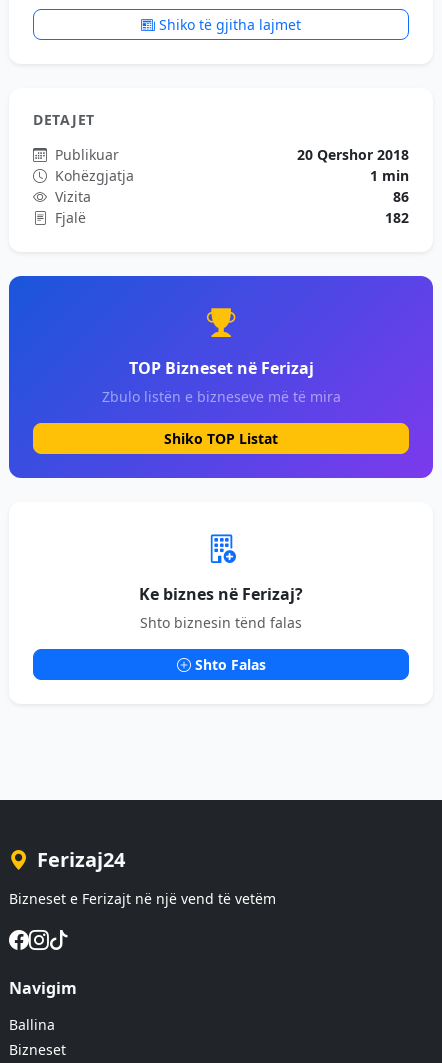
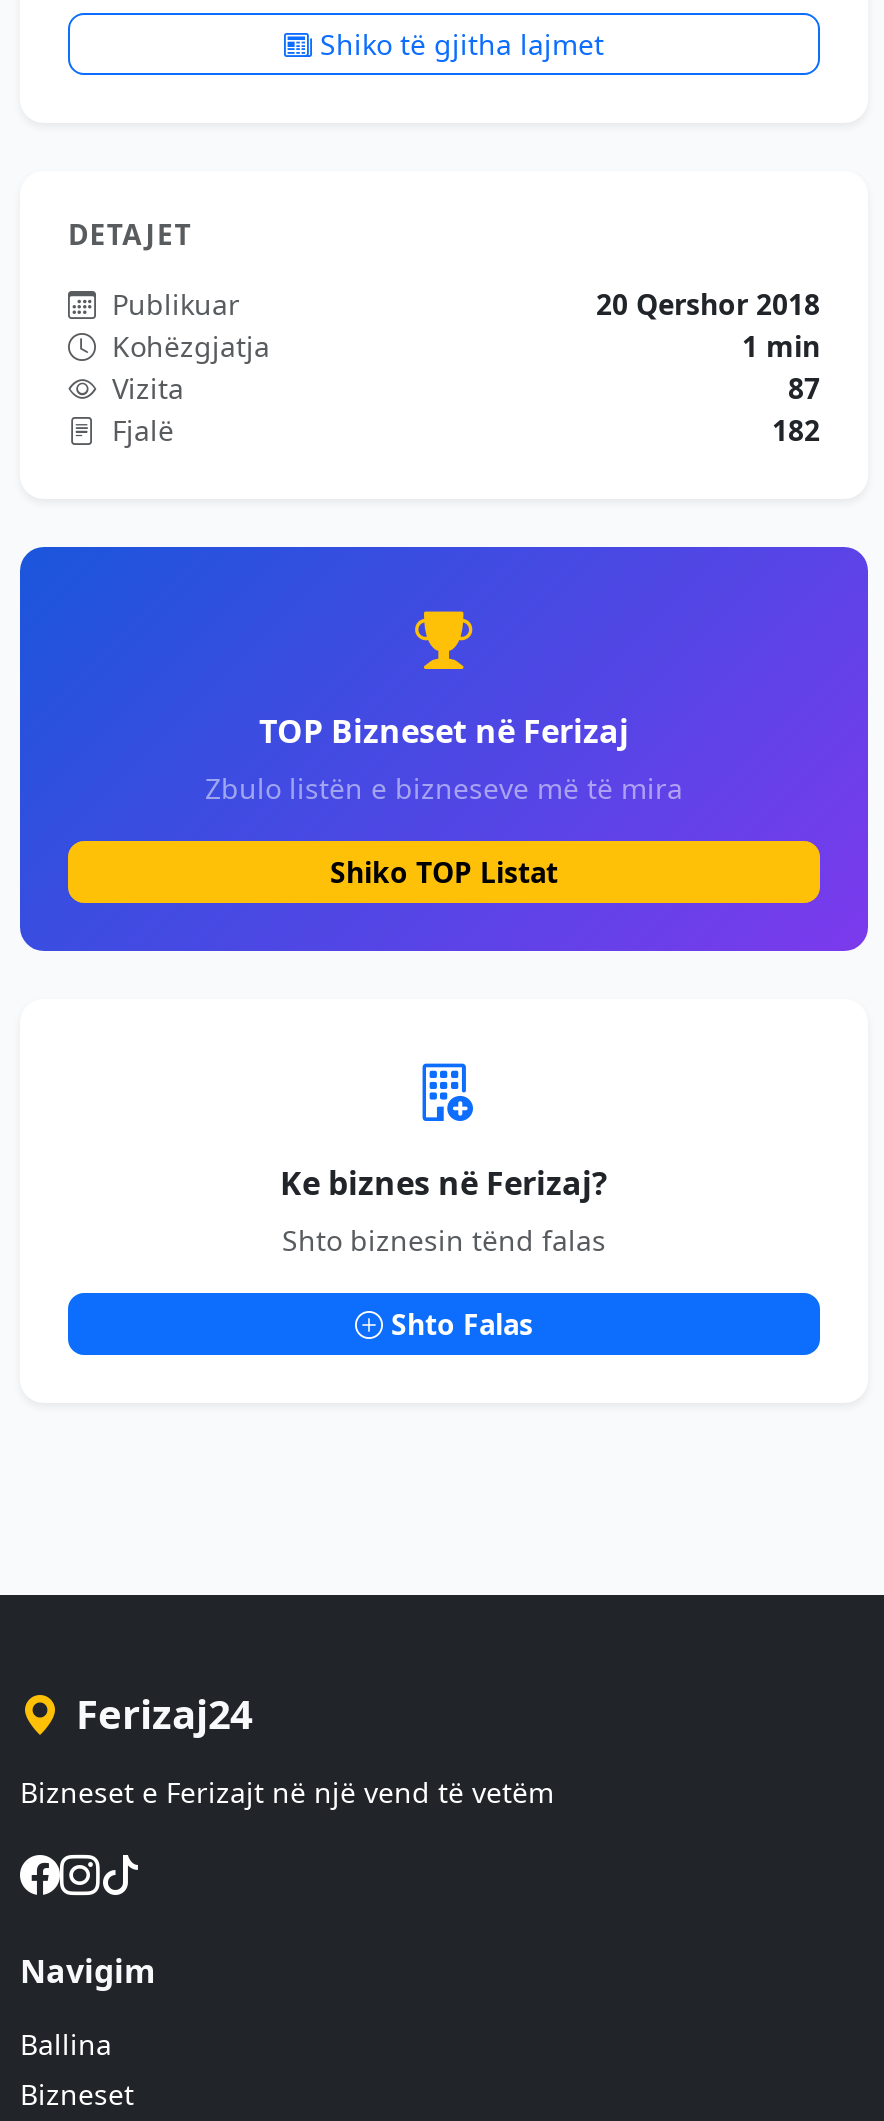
[393,187,409,206] 86 -> [788,369,820,407] 87

